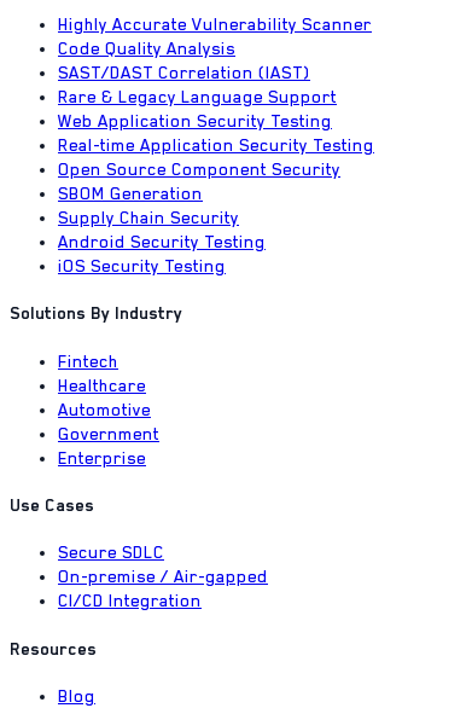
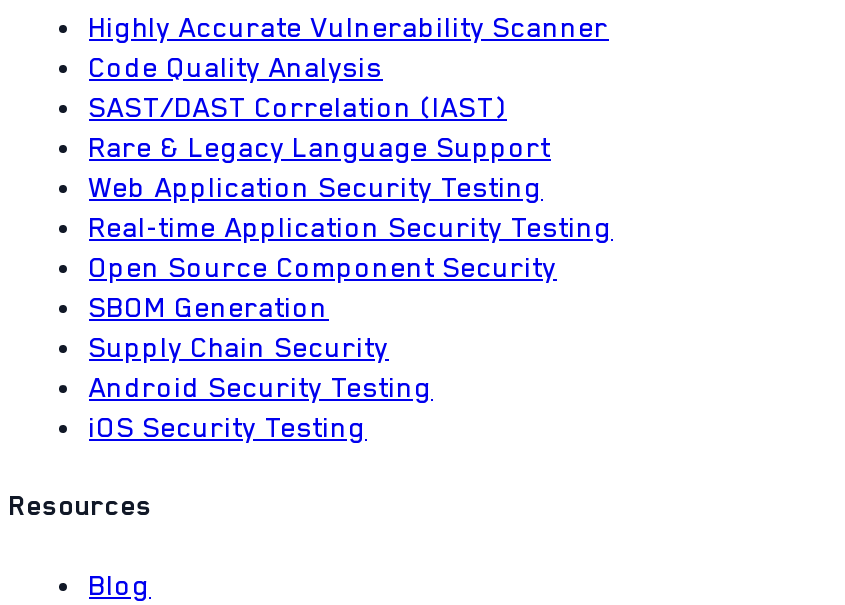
[10,304,268,610] Solutions By Industry | Fintech | Healthcare | Automotive | Government | Enterprise | Use Cases | Secure SDLC | On-premise / Air-gapped | CI/CD Integration -> none

